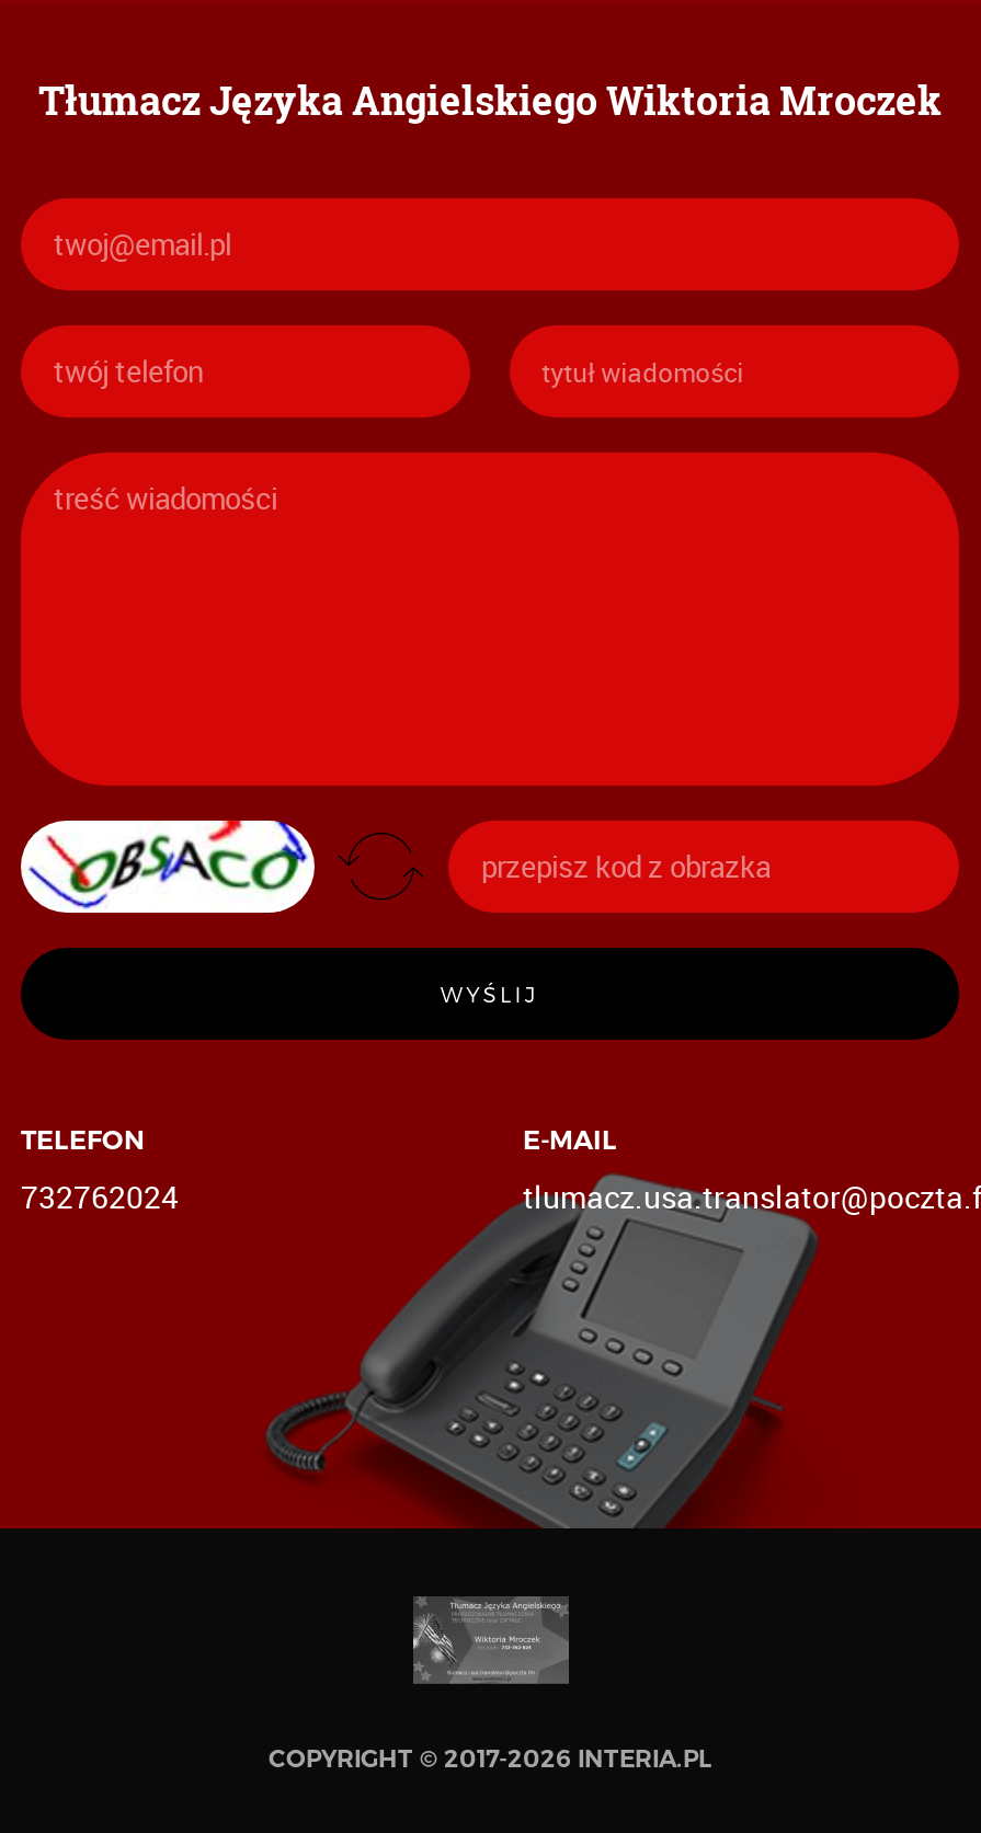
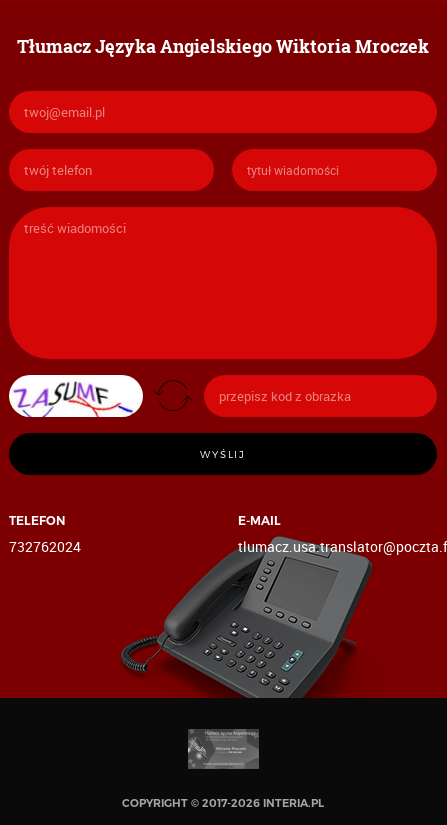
[27,821,308,913] [image] -> [13,374,139,418] [image]

